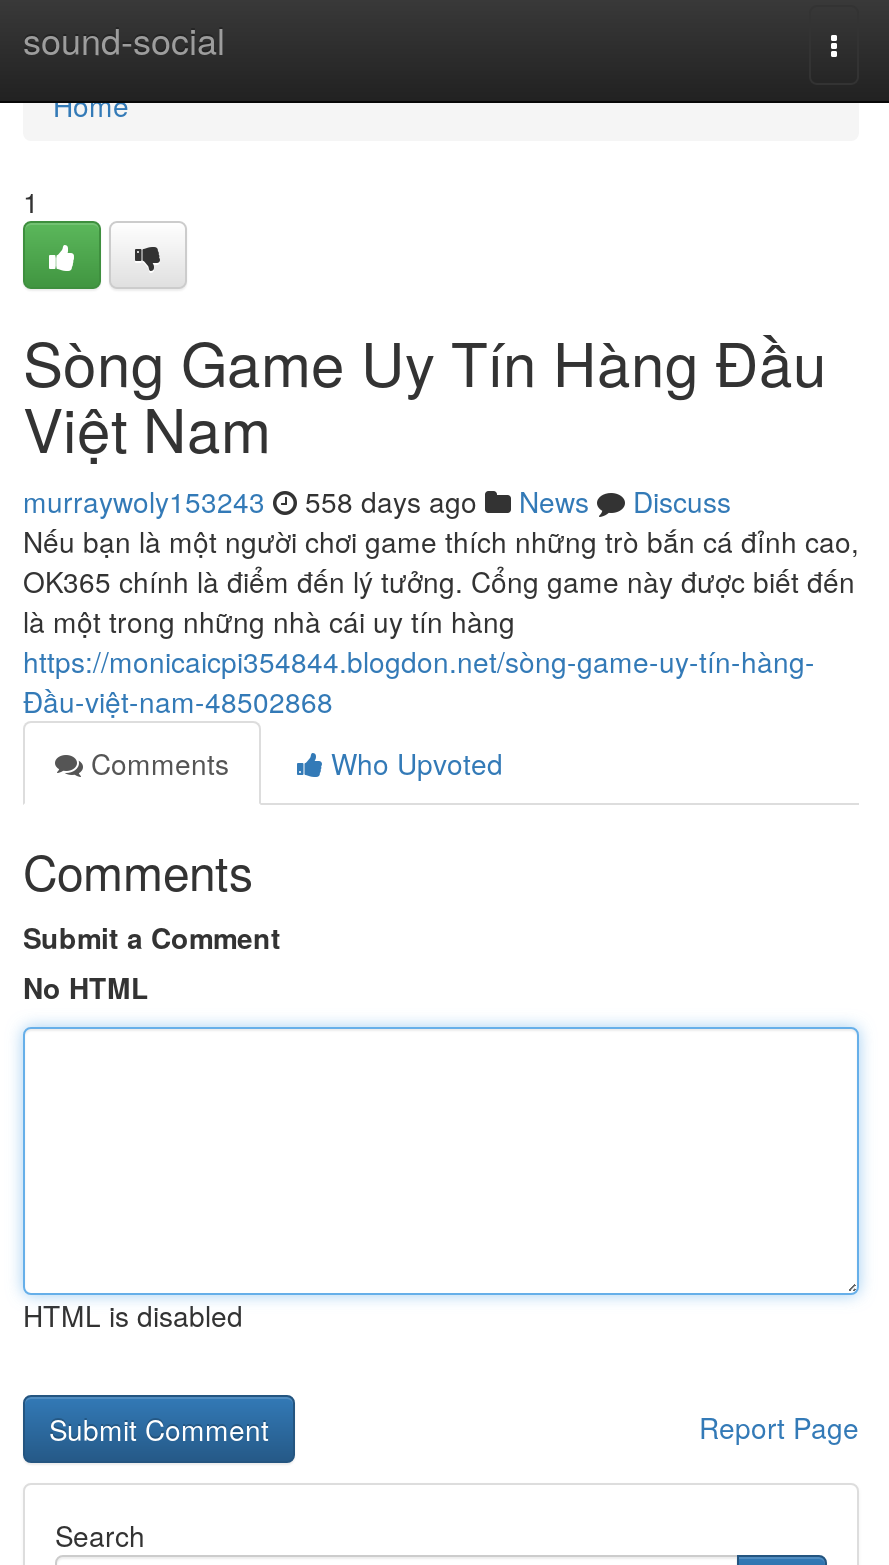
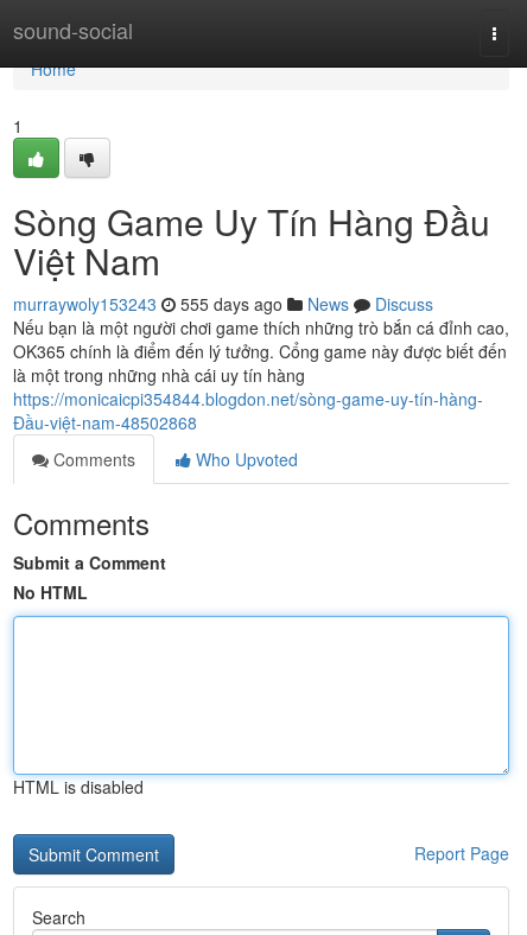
[23,481,731,521] murraywoly153243 558 days ago News Discuss -> [13,292,433,316] murraywoly153243 555 days ago News Discuss

